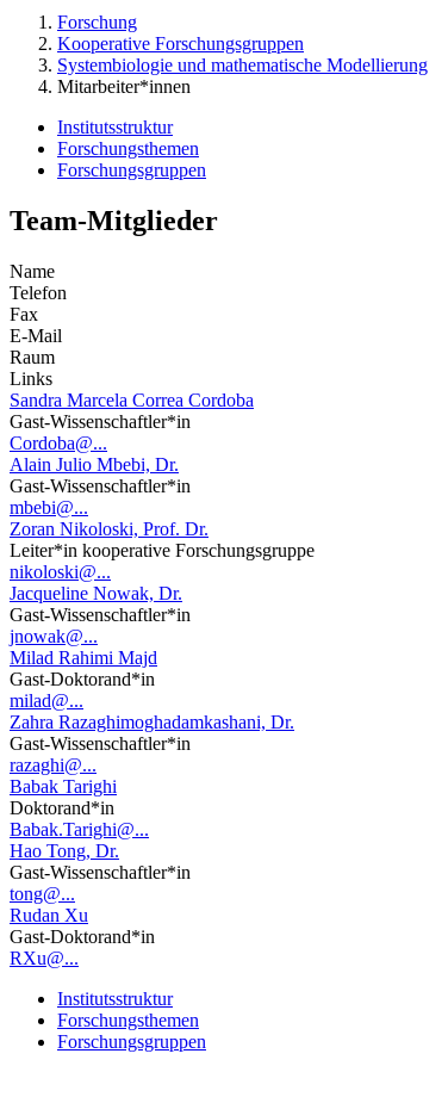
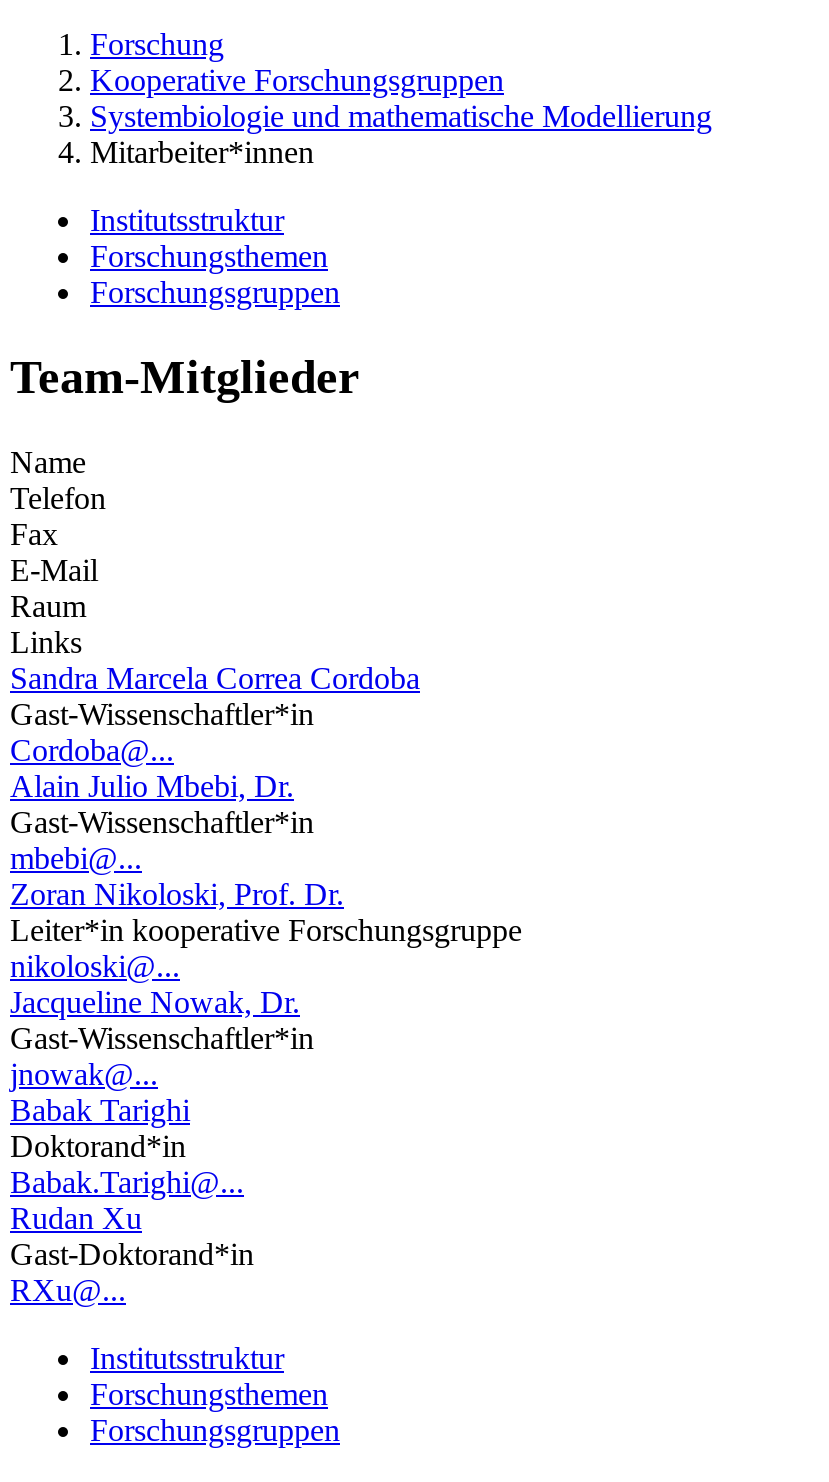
[10,647,294,775] Milad Rahimi Majd | Gast-Doktorand*in | milad@... | Zahra Razaghimoghadamkashani, Dr. | Gast-Wissenschaftler*in | razaghi@... -> none
[10,840,191,904] Hao Tong, Dr. | Gast-Wissenschaftler*in | tong@... -> none

